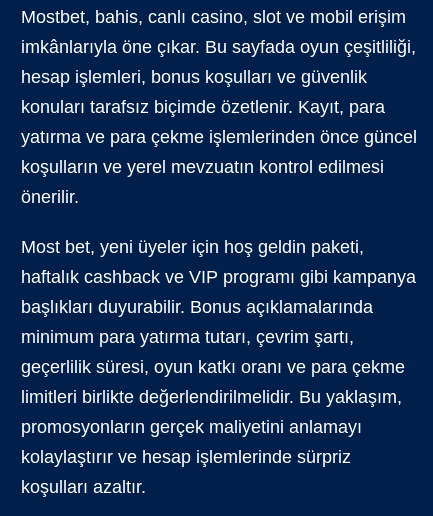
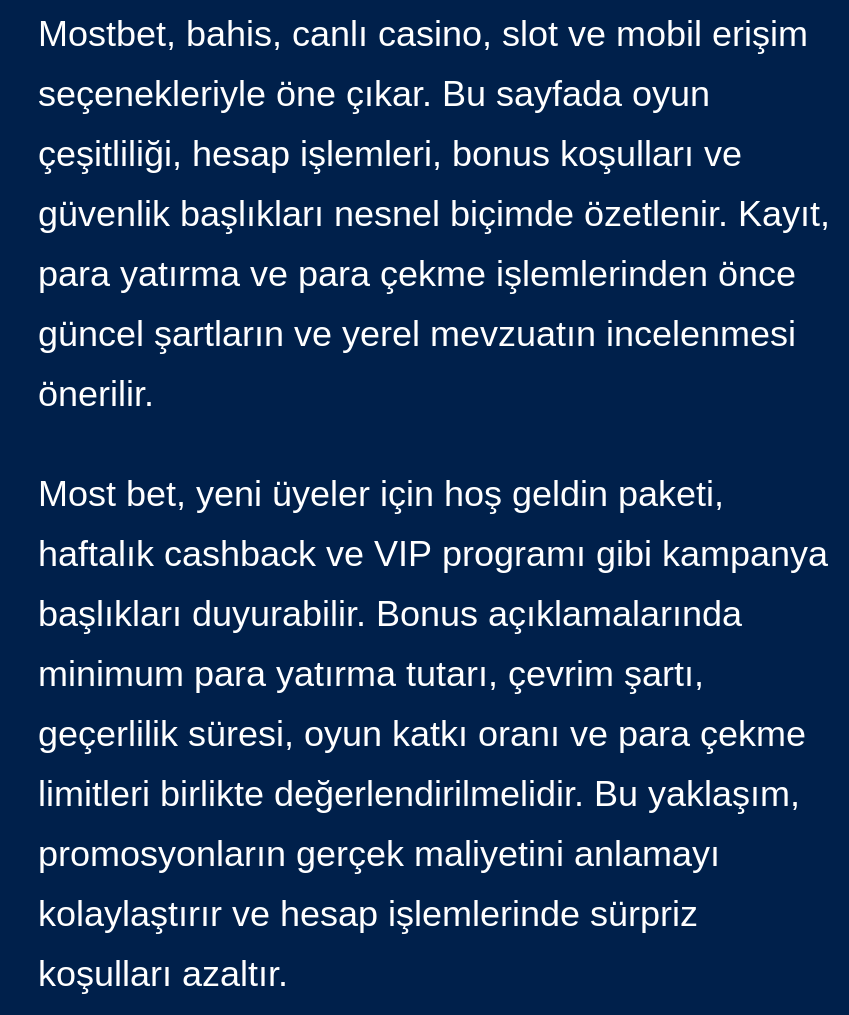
[21,37,416,57] imkânlarıyla öne çıkar. Bu sayfada oyun çeşitliliği, -> [38,74,710,114] seçenekleriyle öne çıkar. Bu sayfada oyun
[21,67,367,87] hesap işlemleri, bonus koşulları ve güvenlik -> [38,134,742,174] çeşitliliği, hesap işlemleri, bonus koşulları ve
[21,97,385,117] konuları tarafsız biçimde özetlenir. Kayıt, para -> [38,194,830,234] güvenlik başlıkları nesnel biçimde özetlenir. Kayıt,
[21,127,417,147] yatırma ve para çekme işlemlerinden önce güncel -> [38,254,796,294] para yatırma ve para çekme işlemlerinden önce
[21,157,384,177] koşulların ve yerel mevzuatın kontrol edilmesi -> [38,314,796,354] güncel şartların ve yerel mevzuatın incelenmesi

